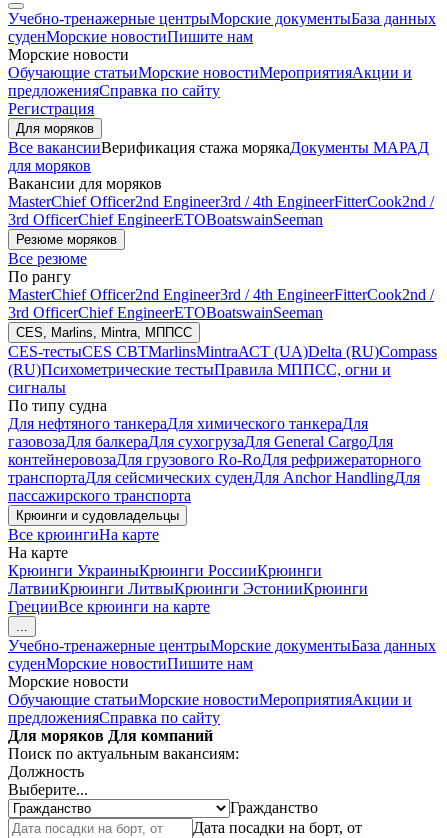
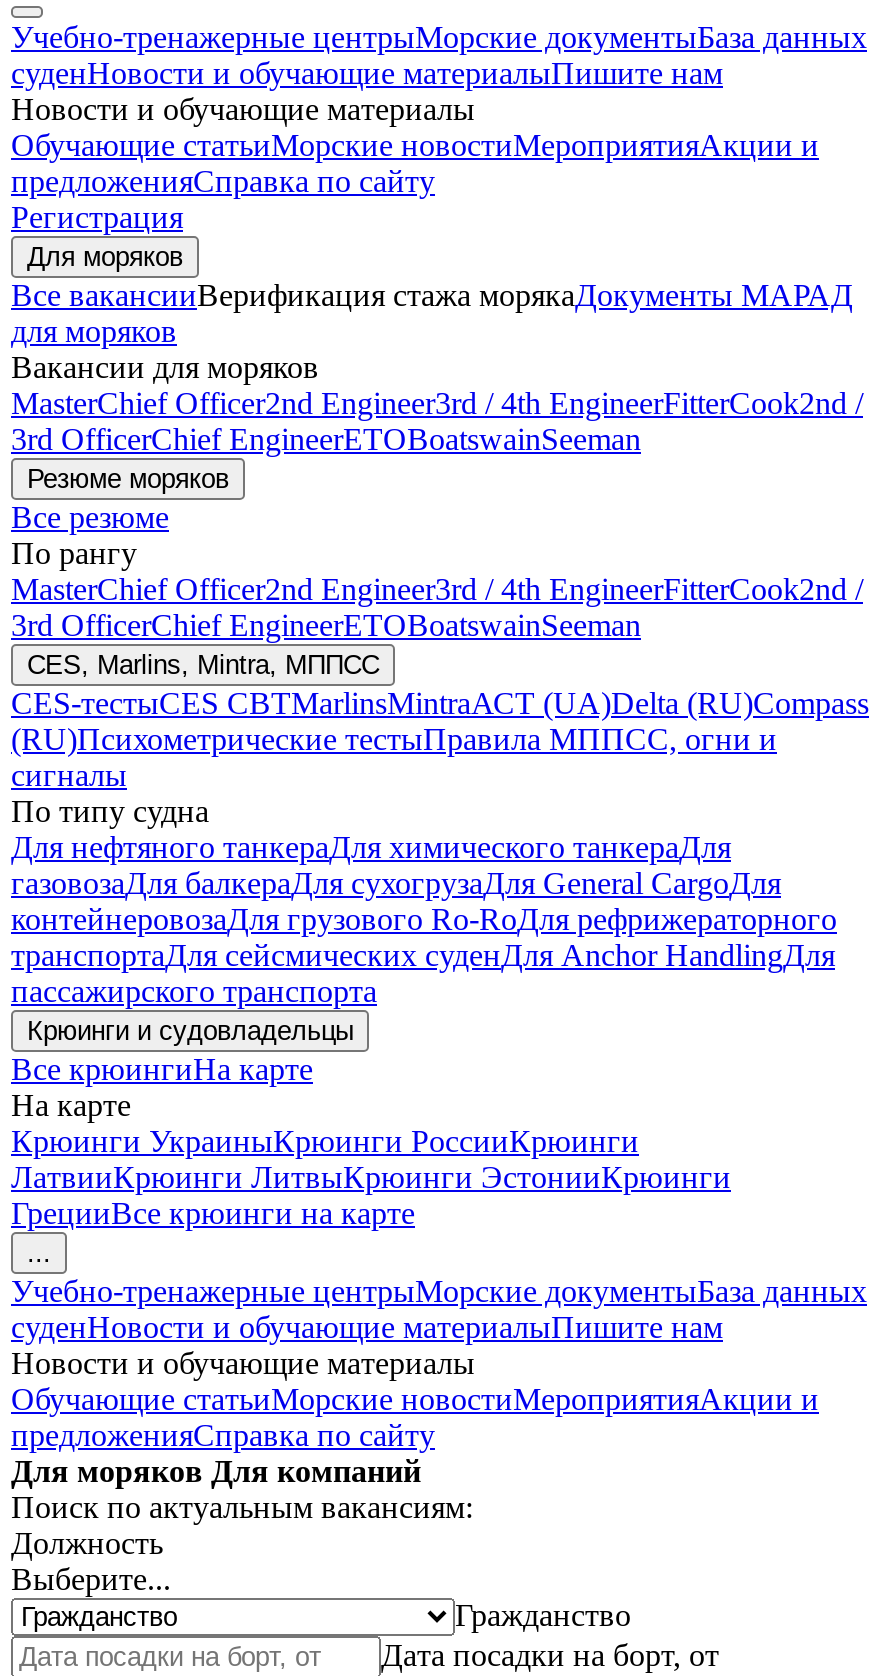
[8,28,253,63] суденМорские новостиПишите нам | Морские новости -> [11,56,723,126] суденНовости и обучающие материалыПишите нам | Новости и обучающие материалы
[8,655,253,690] суденМорские новостиПишите нам | Морские новости -> [11,1310,723,1380] суденНовости и обучающие материалыПишите нам | Новости и обучающие материалы

